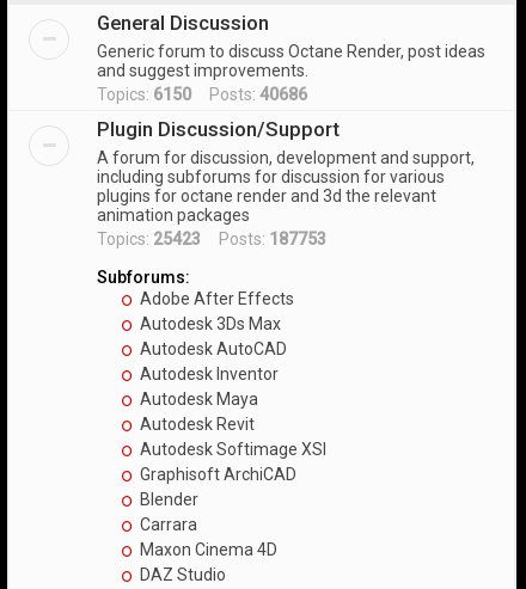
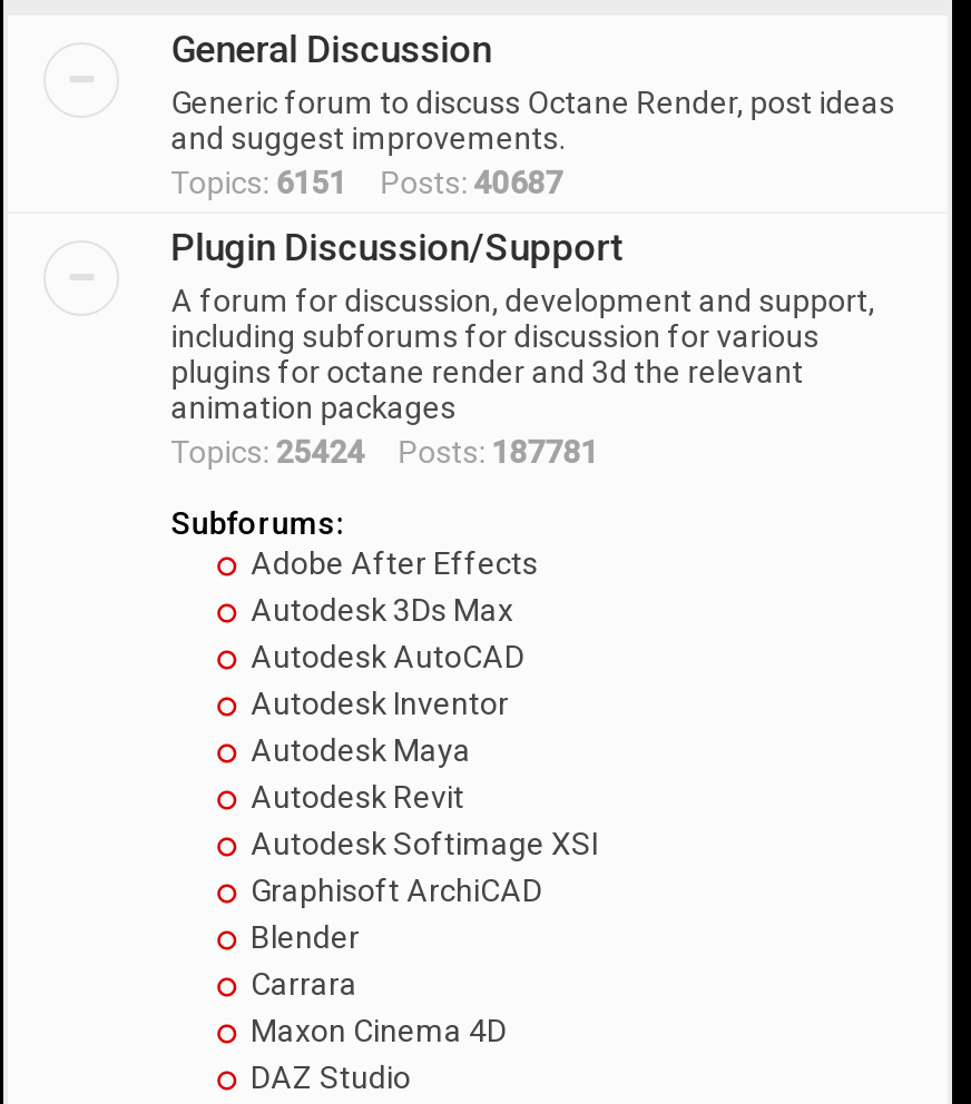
[97,85,307,104] Topics: 6150 Posts: 40686 -> [171,165,563,200] Topics: 6151 Posts: 40687
[97,229,327,249] Topics: 25423 Posts: 187753 -> [171,434,598,470] Topics: 25424 Posts: 187781

